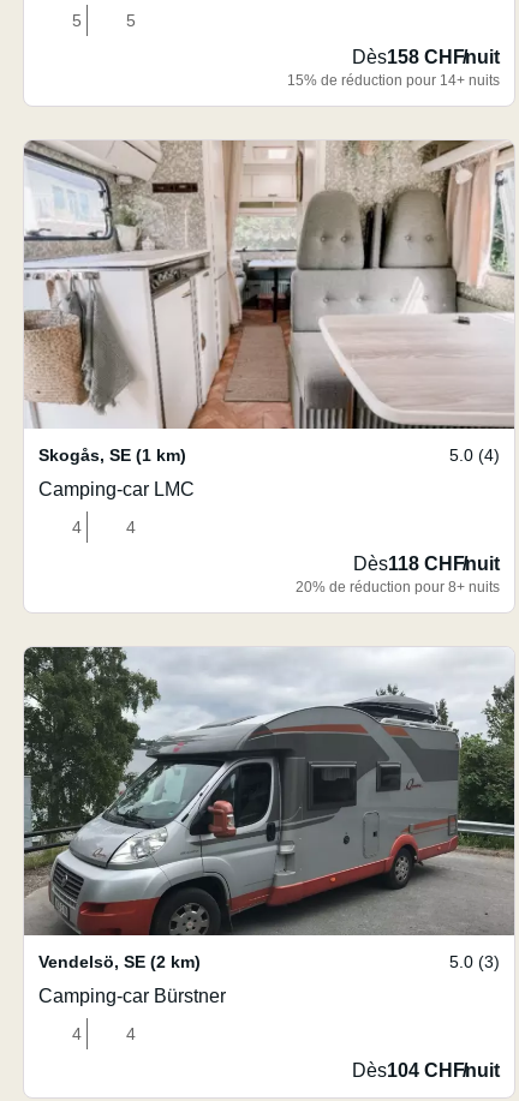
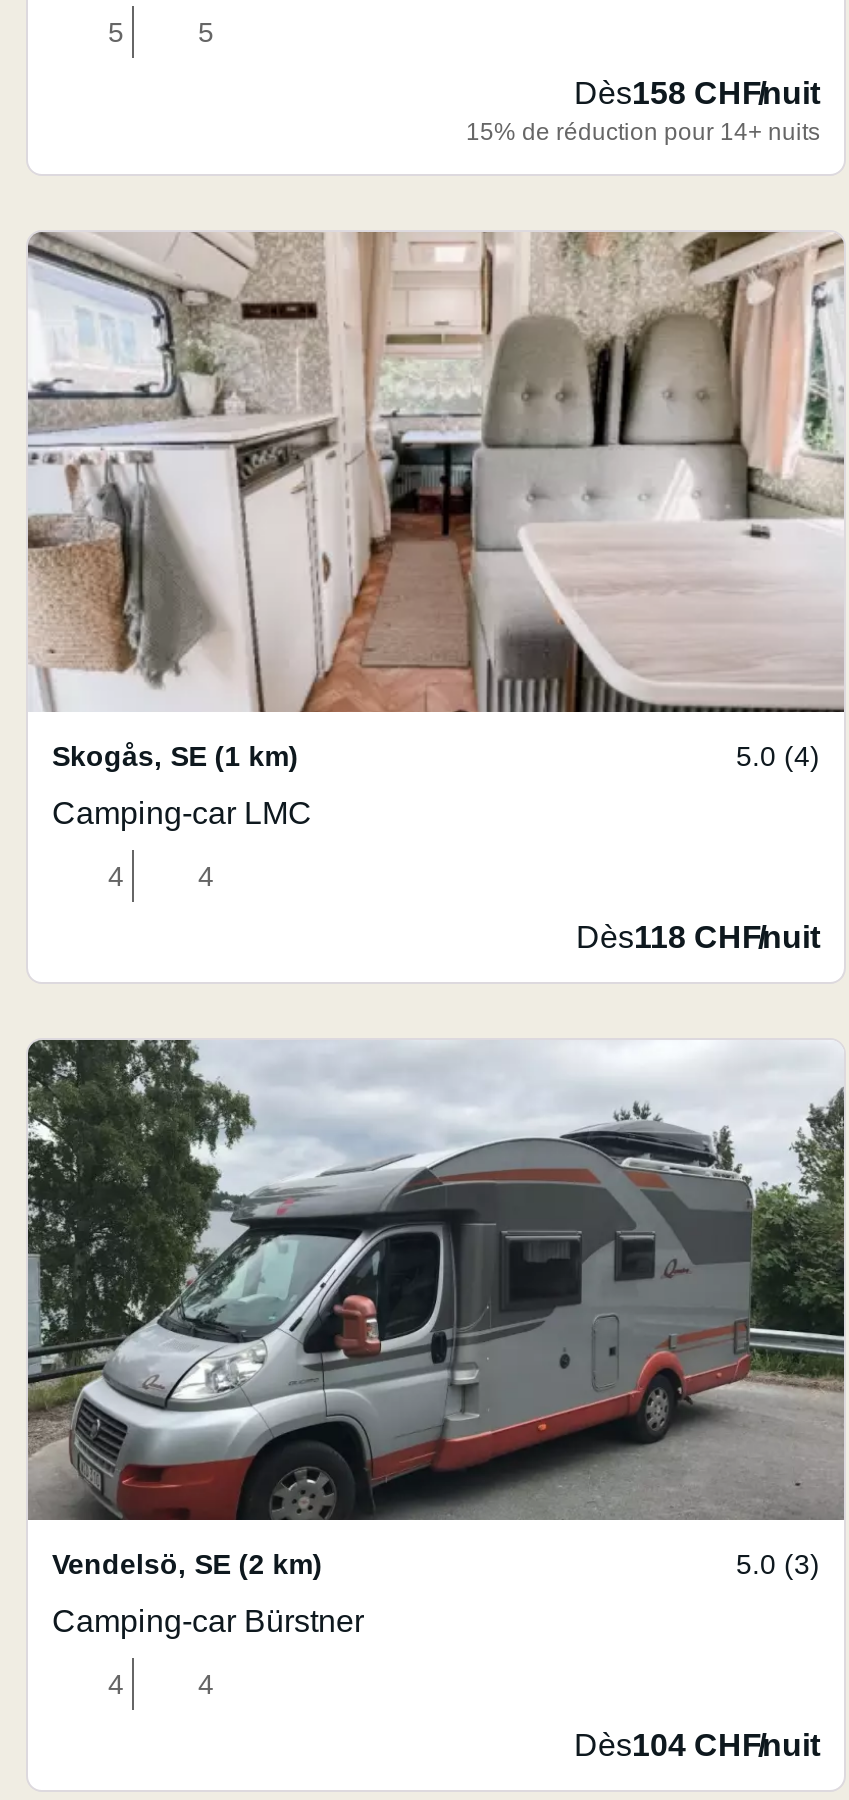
[296,579,500,596] 20% de réduction pour 8+ nuits -> none

